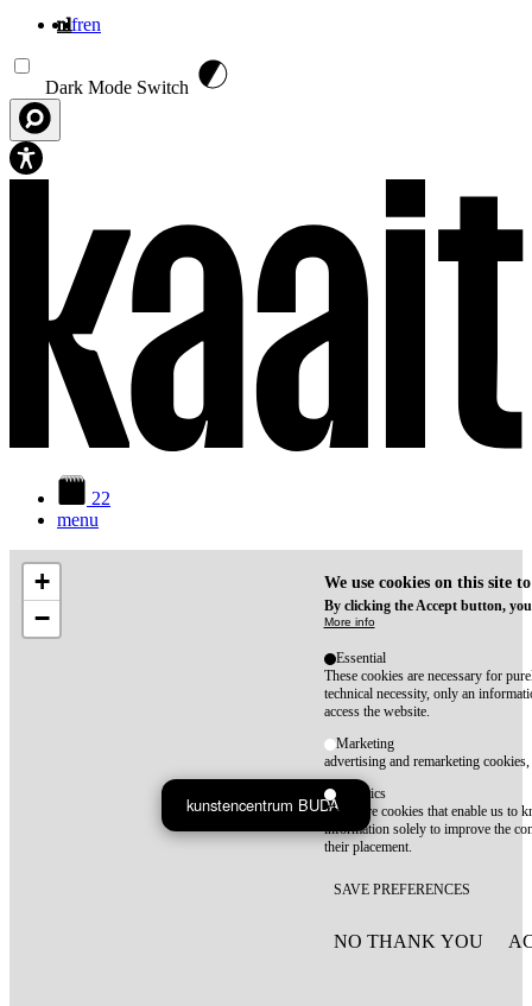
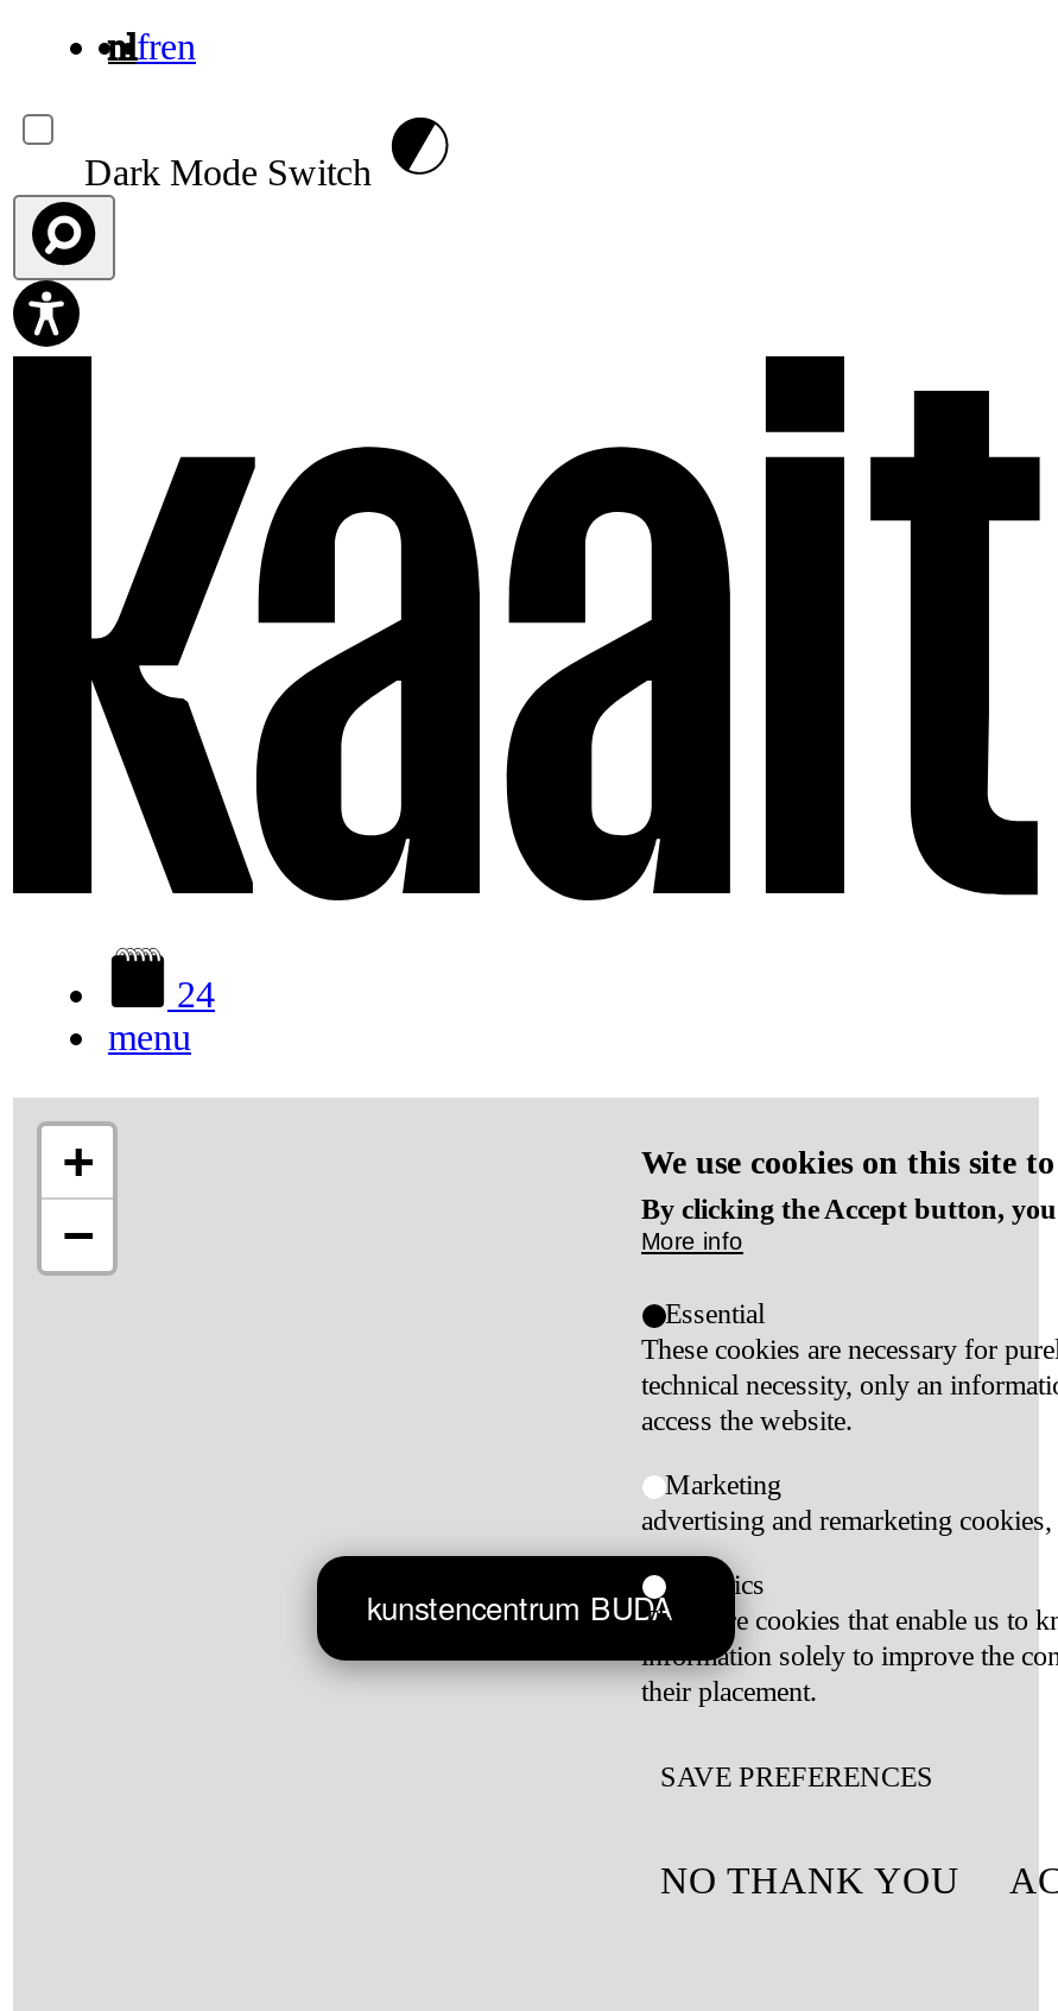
[91,488,110,508] 22 -> [177,974,215,1014] 24

